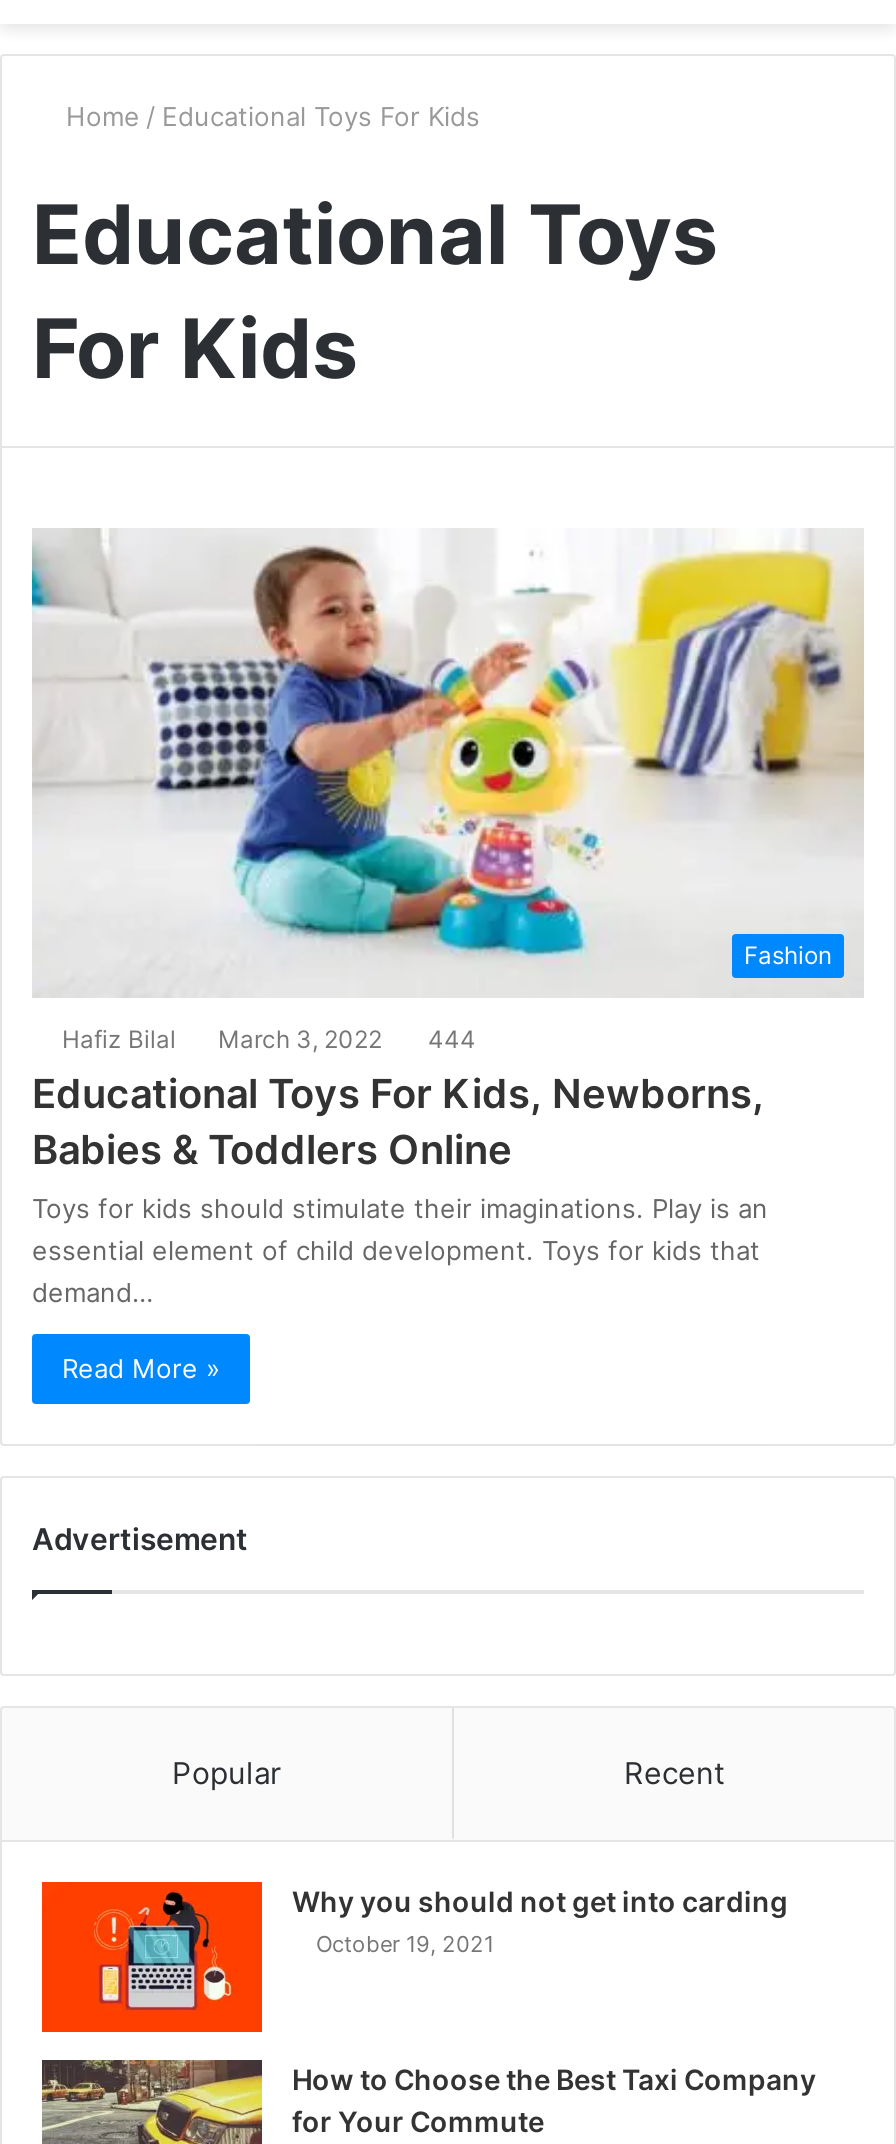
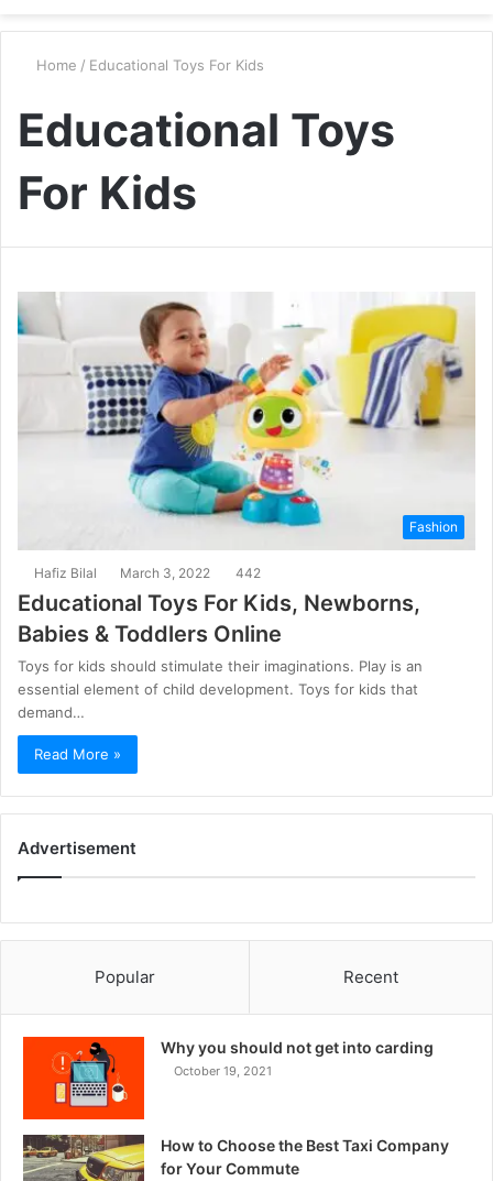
[62,1024,476,1054] Hafiz Bilal March 3, 2022 444 -> [34,564,261,581] Hafiz Bilal March 3, 2022 442

